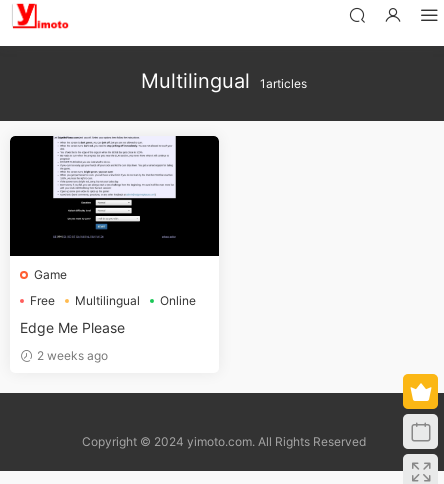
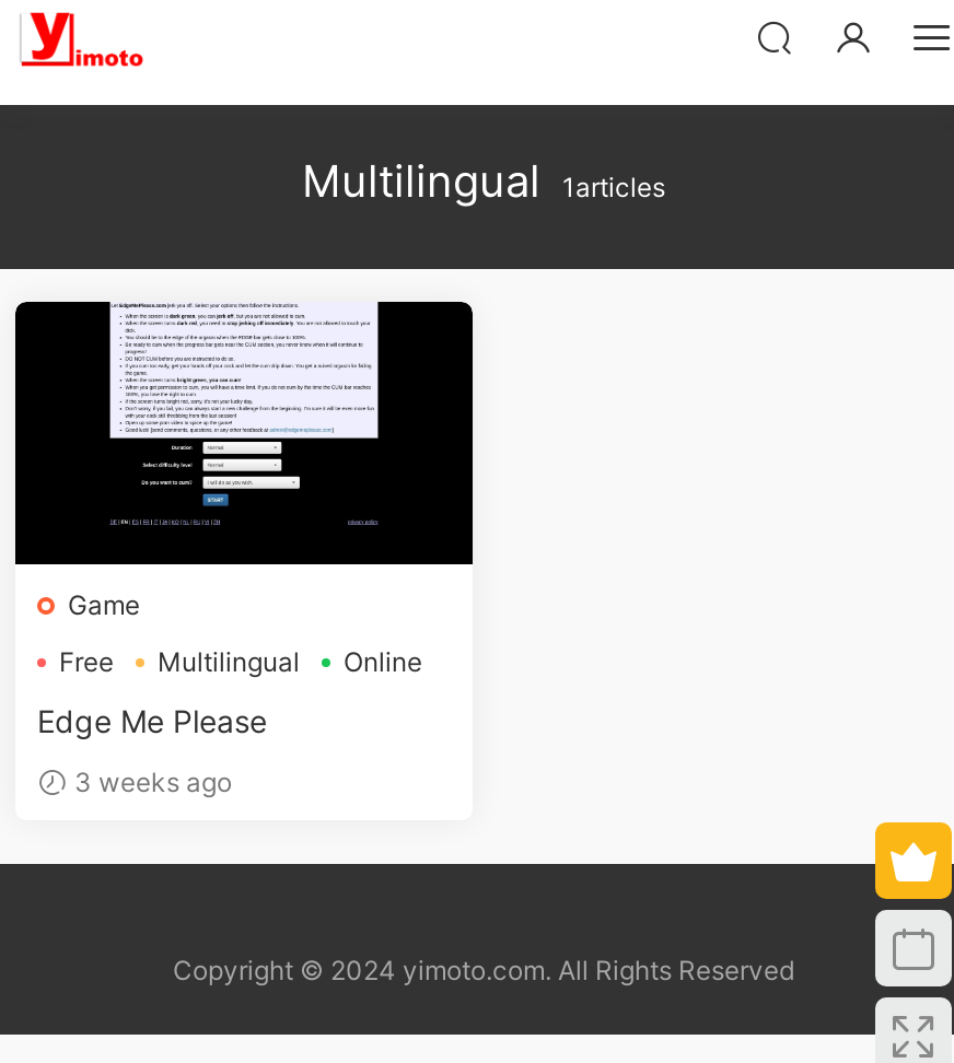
[34,348,108,363] 2 weeks ago -> [68,766,232,798] 3 weeks ago

